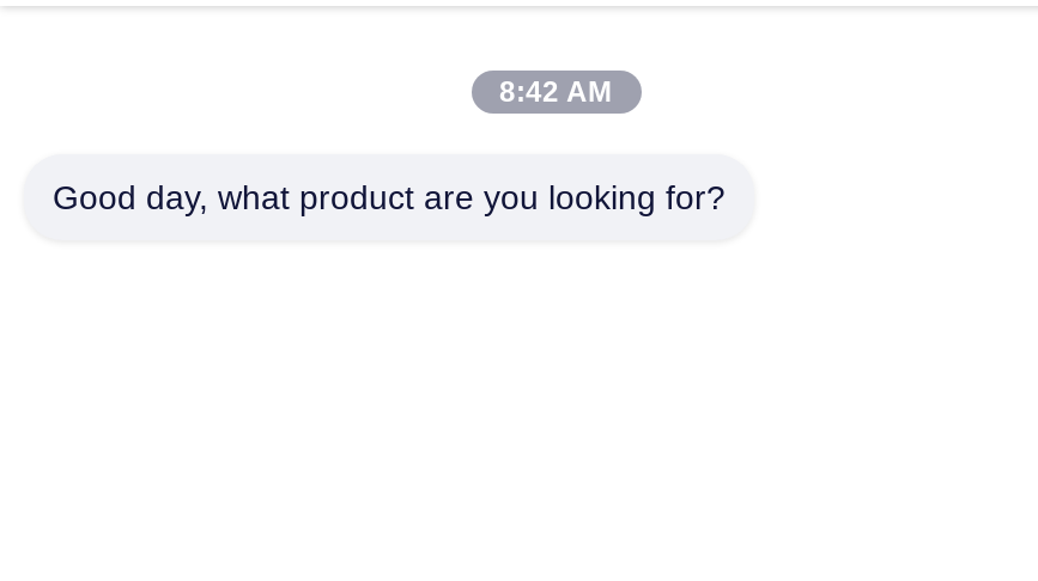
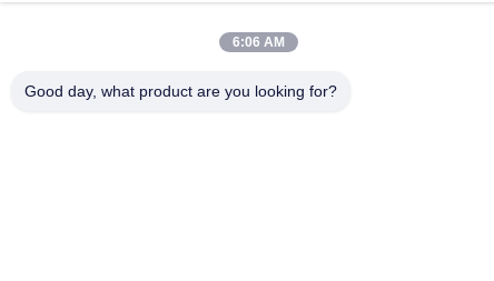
[499,75,612,109] 8:42 AM -> [232,34,284,50] 6:06 AM

